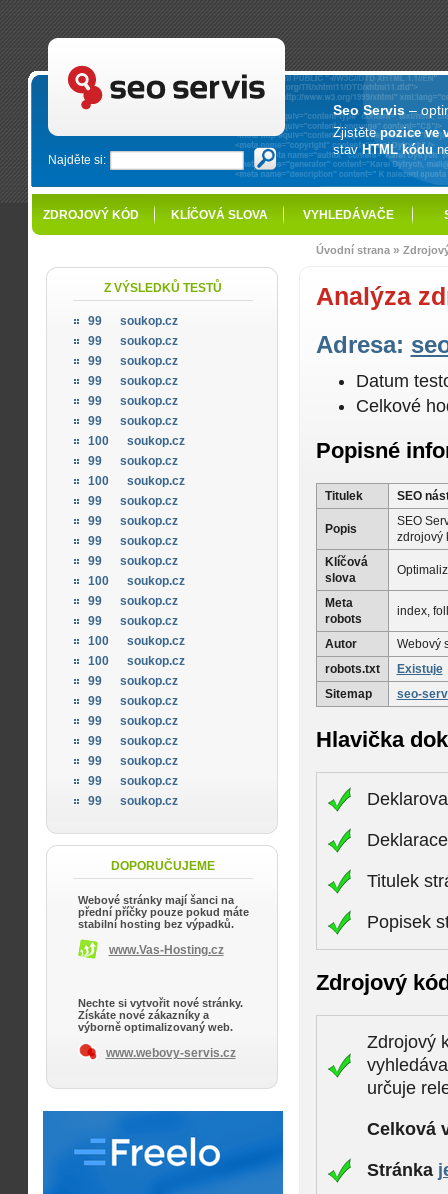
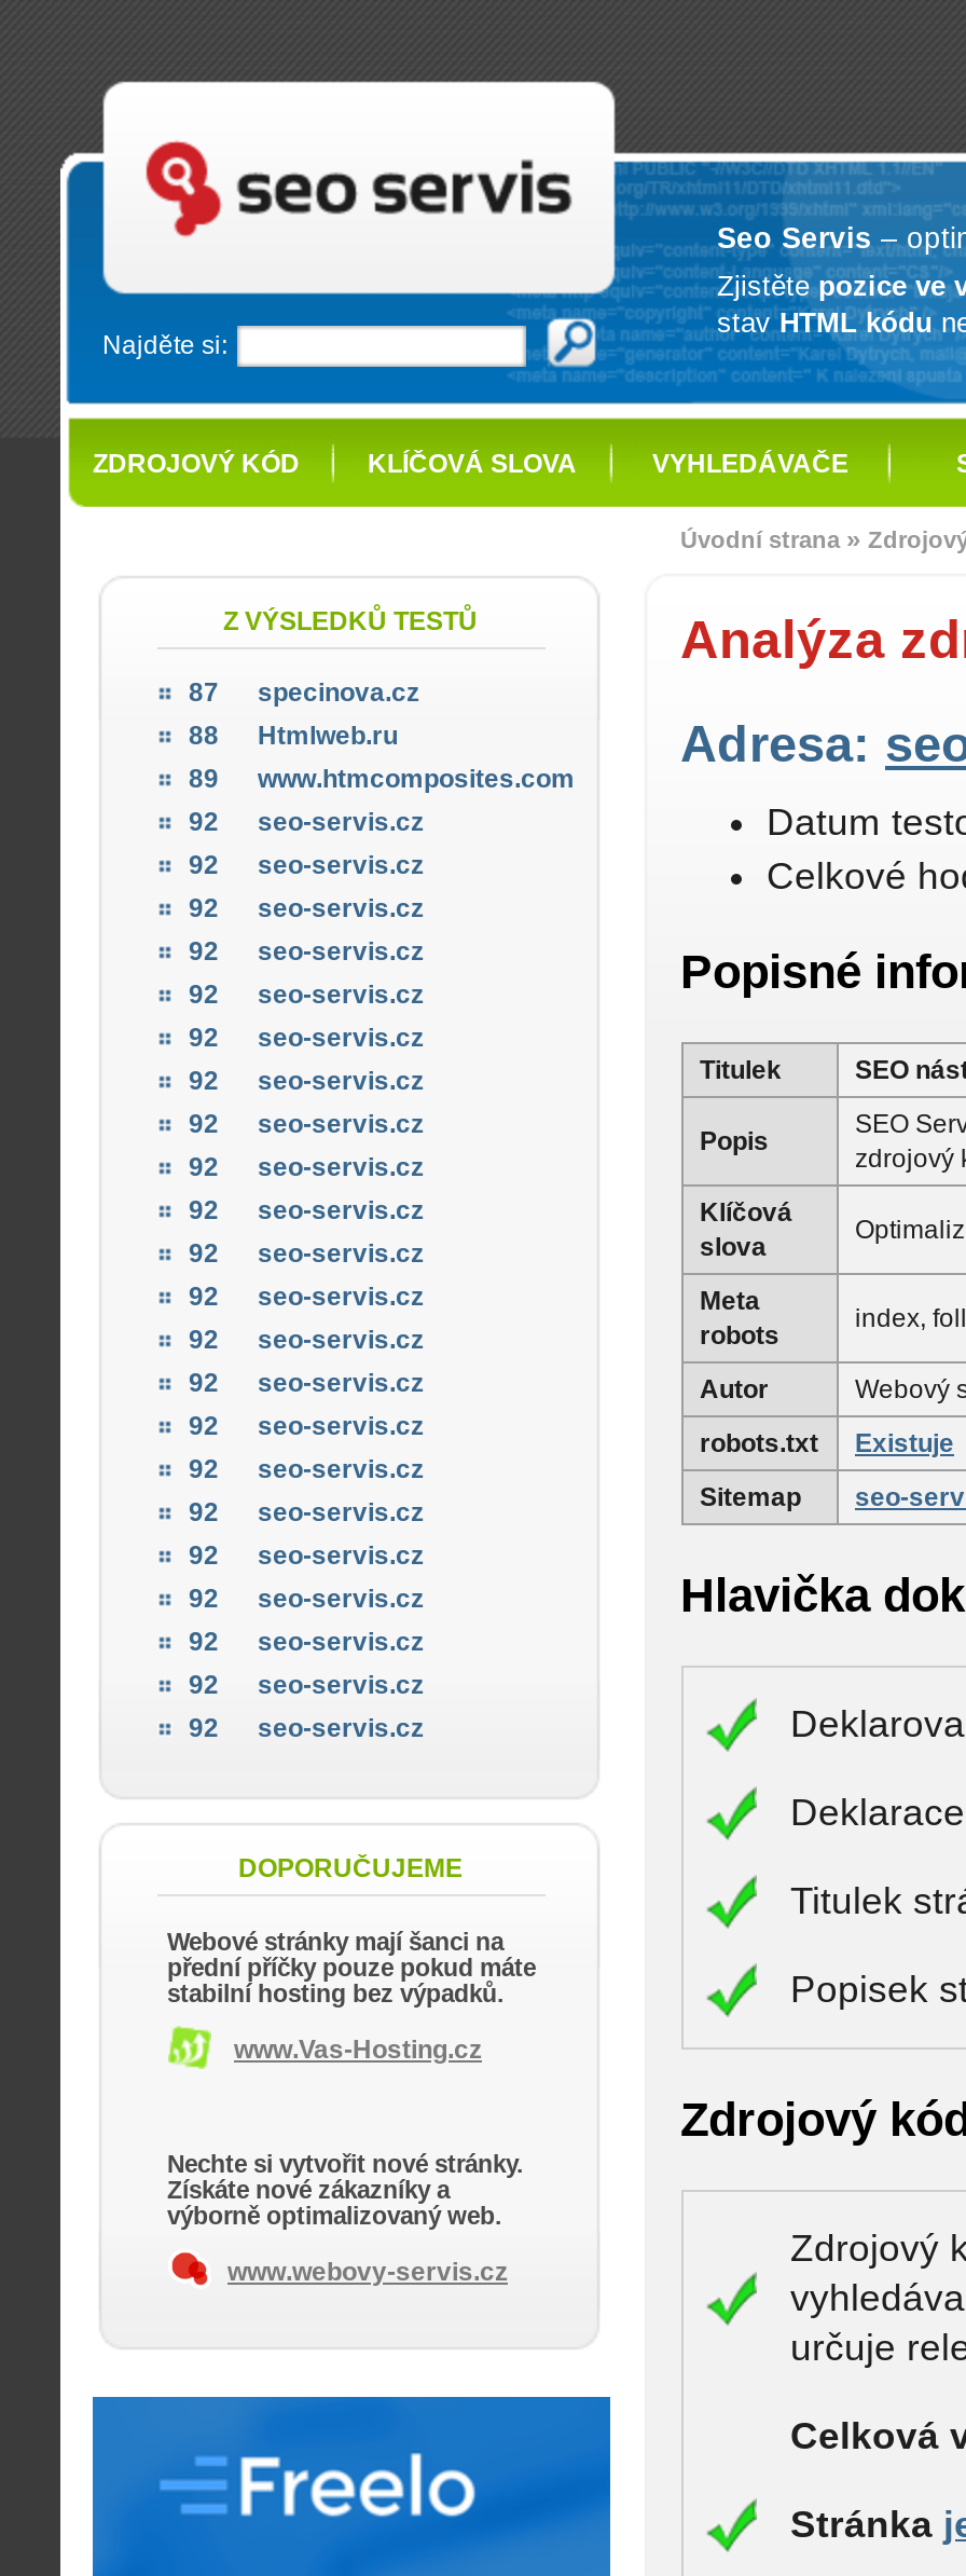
[87,314,184,808] 99 | soukop.cz | 99 | soukop.cz | 99 | soukop.cz | 99 | soukop.cz | 99 | soukop.cz | 99 | soukop.cz | 100 | soukop.cz | 99 | soukop.cz | 100 | soukop.cz | 99 | soukop.cz | 99 | soukop.cz | 99 | soukop.cz | 99 | soukop.cz | 100 | soukop.cz | 99 | soukop.cz | 99 | soukop.cz | 100 | soukop.cz | 100 | soukop.cz | 99 | soukop.cz | 99 | soukop.cz | 99 | soukop.cz | 99 | soukop.cz | 99 | soukop.cz | 99 | soukop.cz | 99 | soukop.cz -> [189,677,575,1743] 87 | specinova.cz | 88 | Htmlweb.ru | 89 | www.htmcomposites.com | 92 | seo-servis.cz | 92 | seo-servis.cz | 92 | seo-servis.cz | 92 | seo-servis.cz | 92 | seo-servis.cz | 92 | seo-servis.cz | 92 | seo-servis.cz | 92 | seo-servis.cz | 92 | seo-servis.cz | 92 | seo-servis.cz | 92 | seo-servis.cz | 92 | seo-servis.cz | 92 | seo-servis.cz | 92 | seo-servis.cz | 92 | seo-servis.cz | 92 | seo-servis.cz | 92 | seo-servis.cz | 92 | seo-servis.cz | 92 | seo-servis.cz | 92 | seo-servis.cz | 92 | seo-servis.cz | 92 | seo-servis.cz

